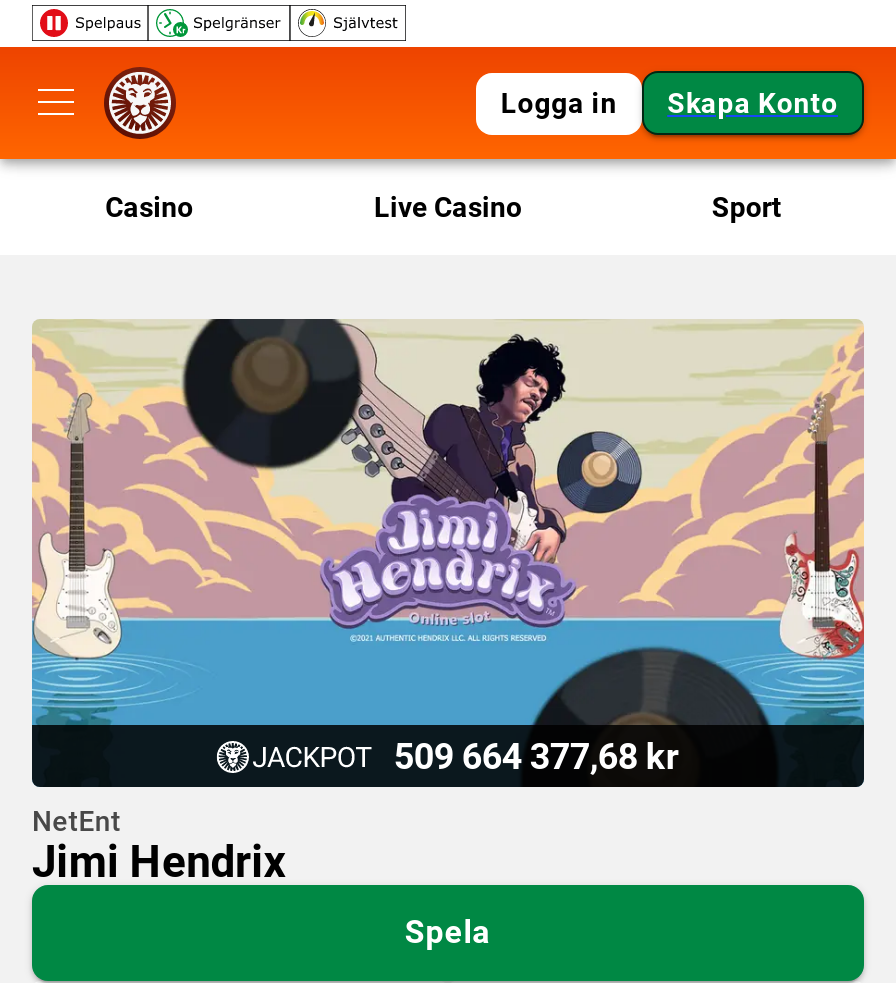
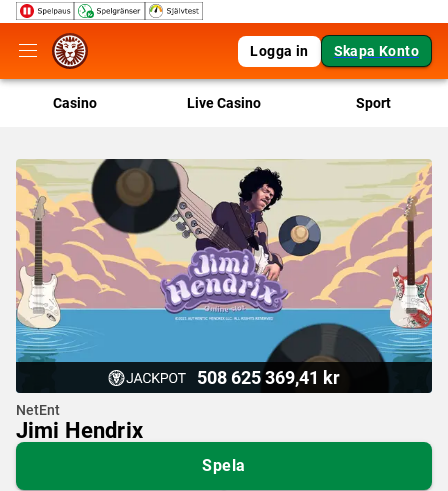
[394,735,680,777] 509 664 377,68 kr -> [197,367,340,388] 508 625 369,41 kr

